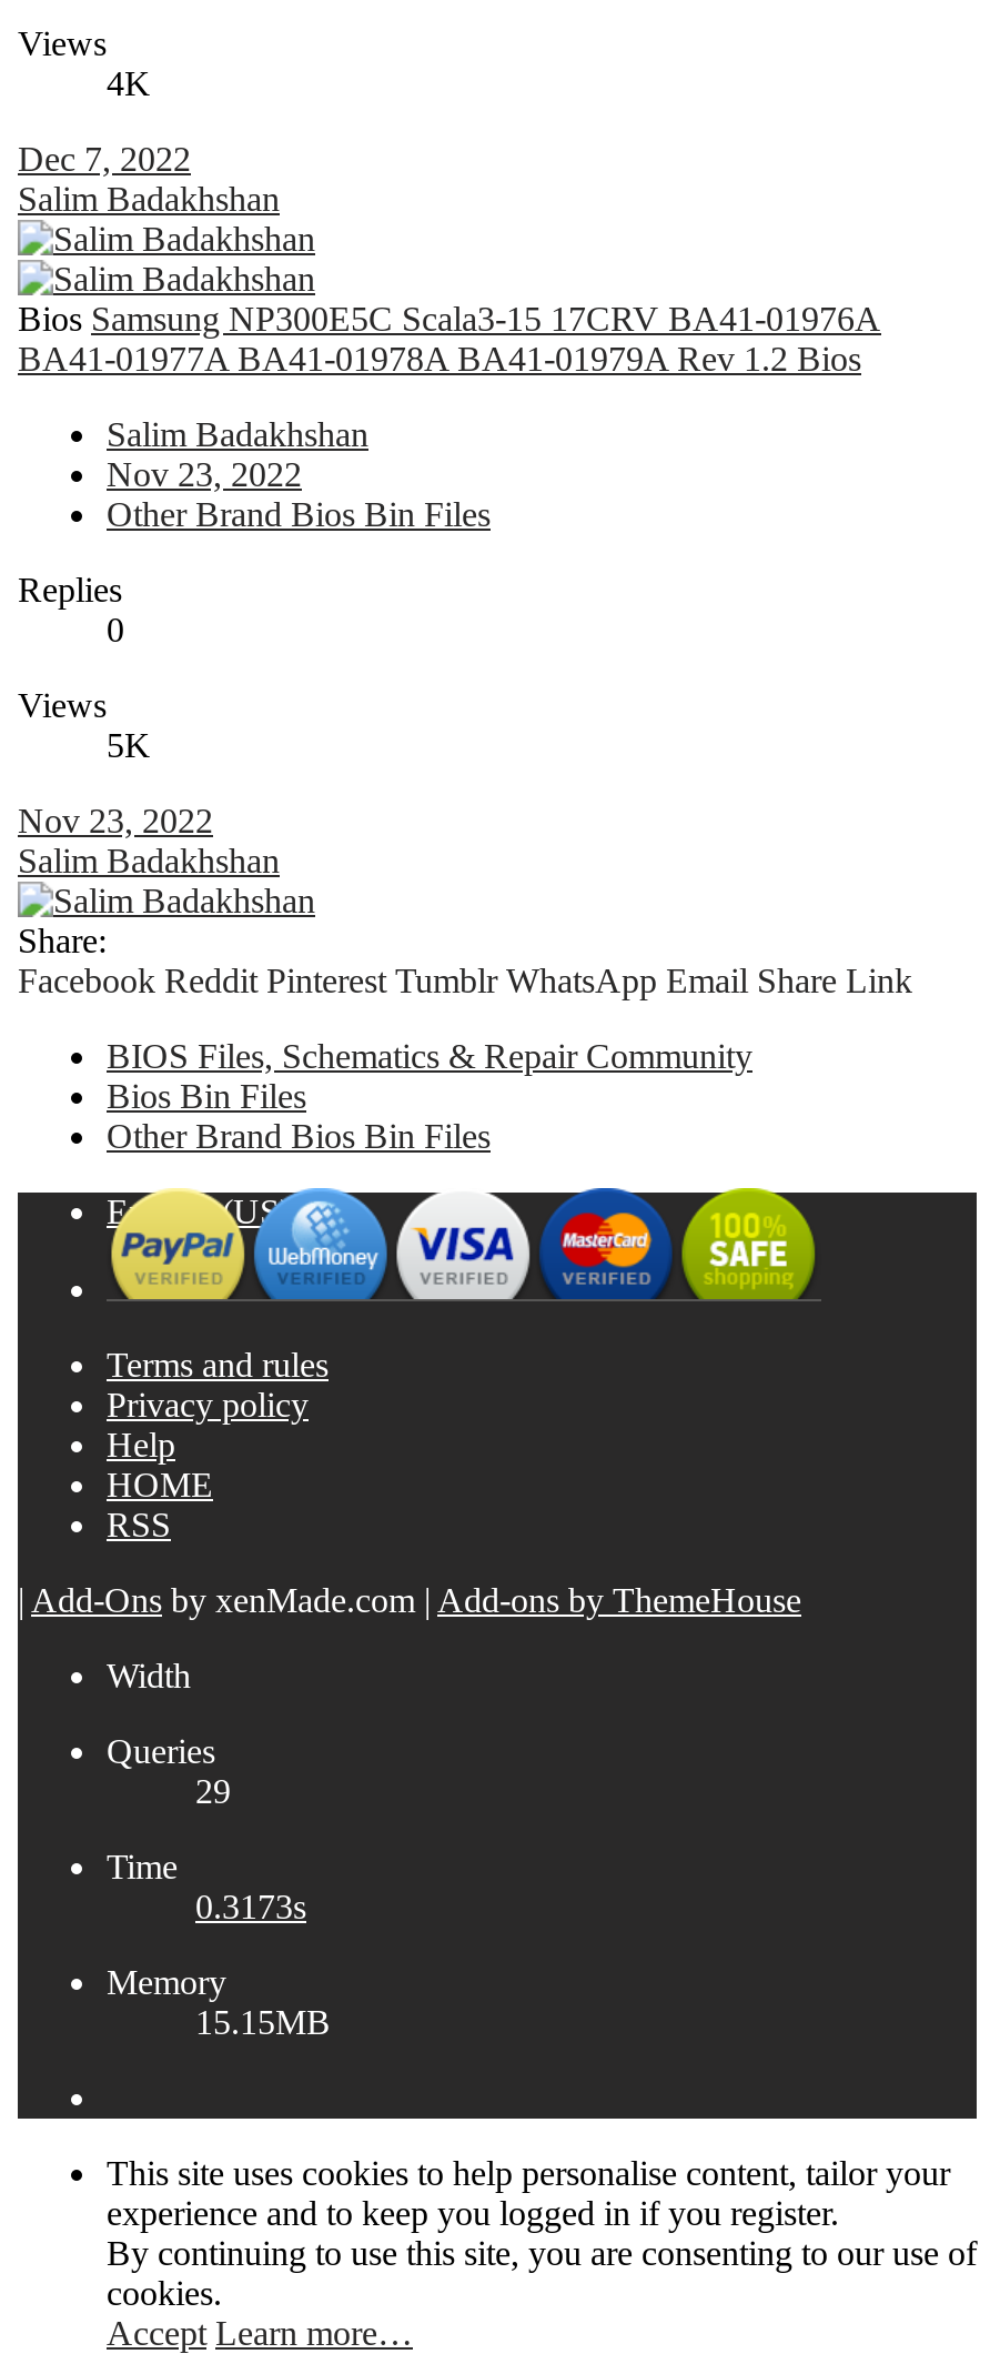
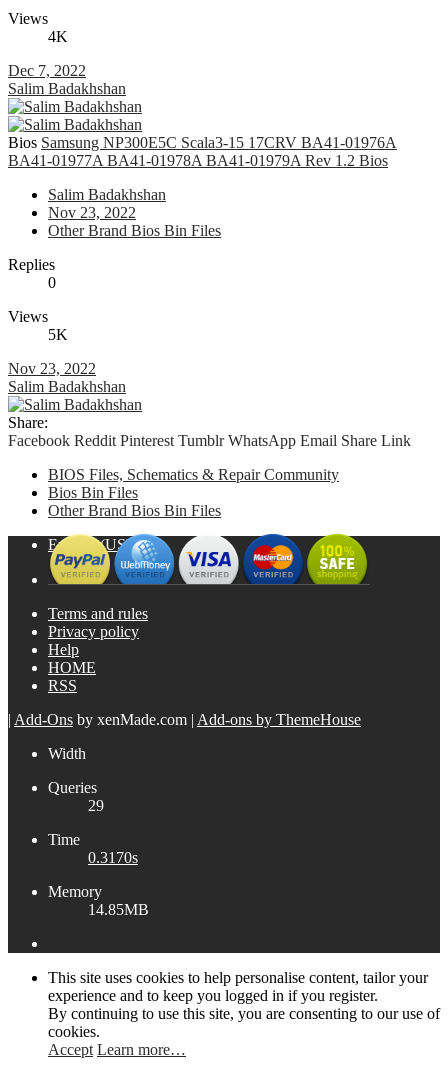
[195,1887,306,1925] 0.3173s -> [88,849,138,866] 0.3170s
[195,2003,331,2041] 15.15MB -> [88,901,149,918] 14.85MB

